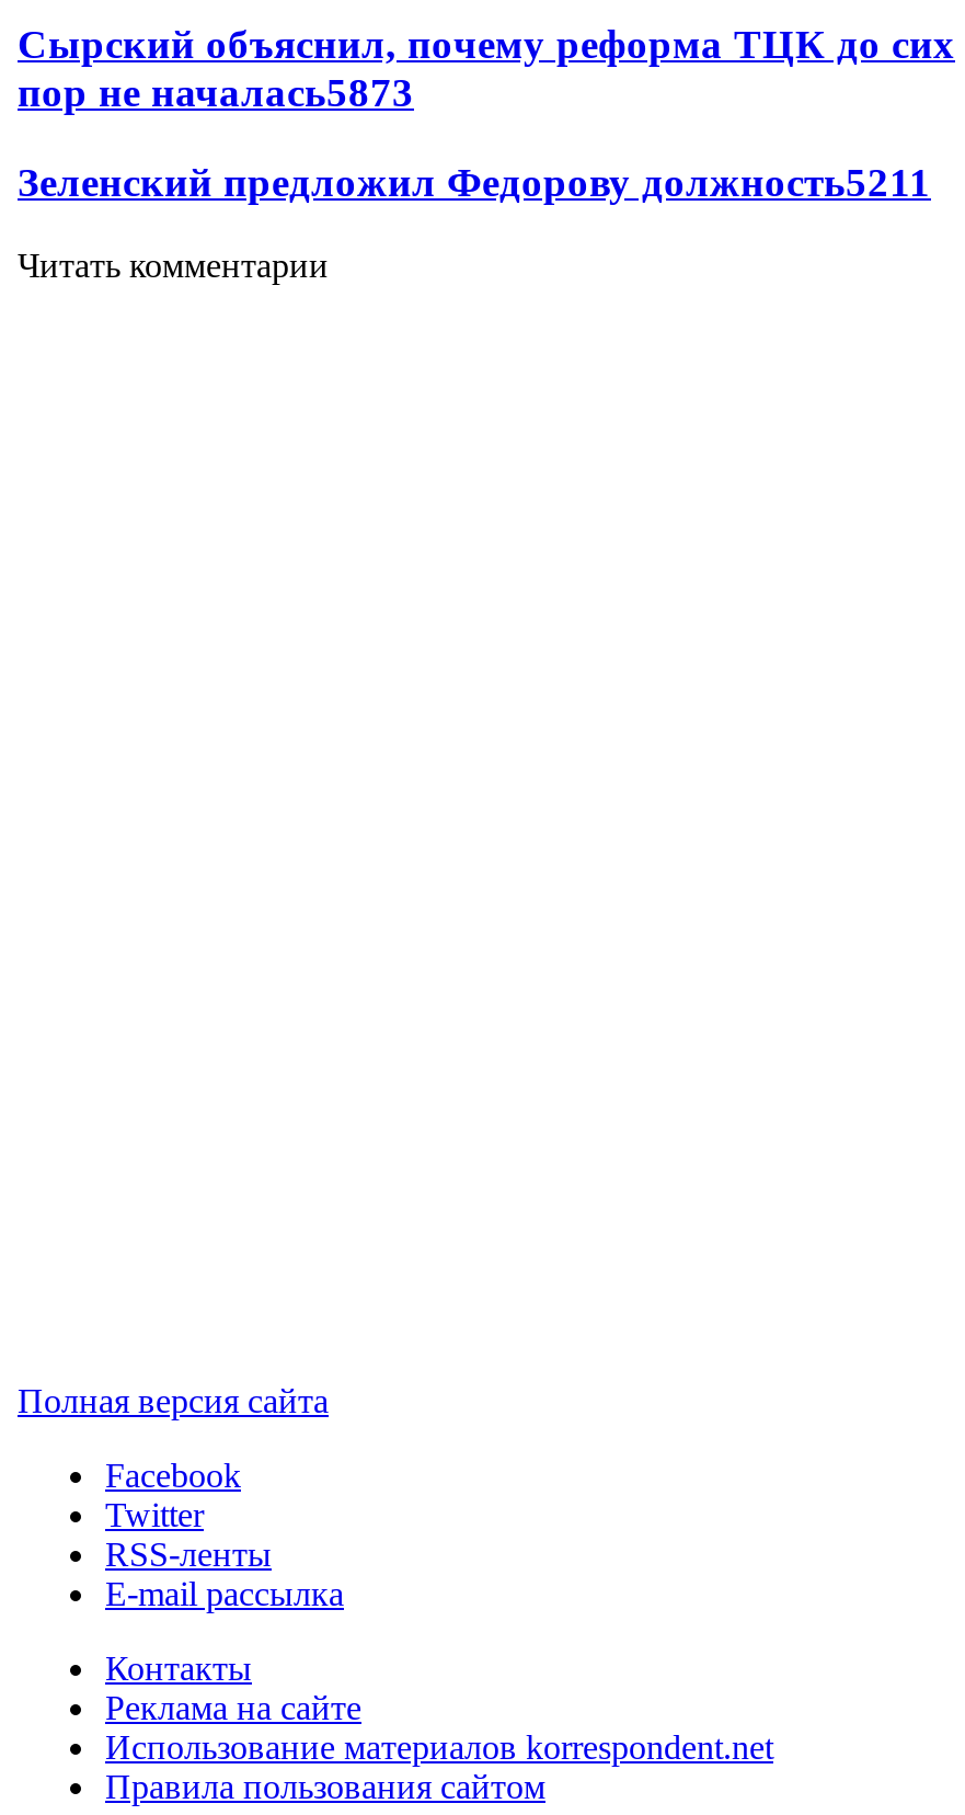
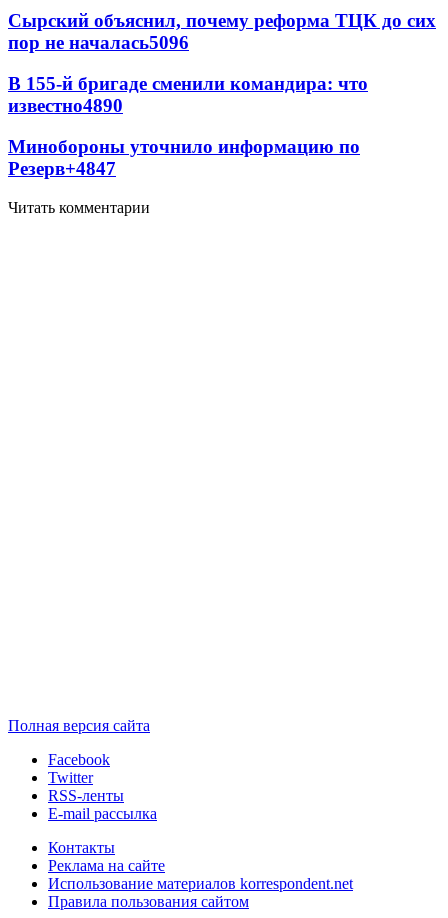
[18,69,931,204] пор не началась5873 | Зеленский предложил Федорову должность5211 -> [8,32,368,179] пор не началась5096 | В 155-й бригаде сменили командира: что | известно4890 | Минобороны уточнило информацию по | Резерв+4847

